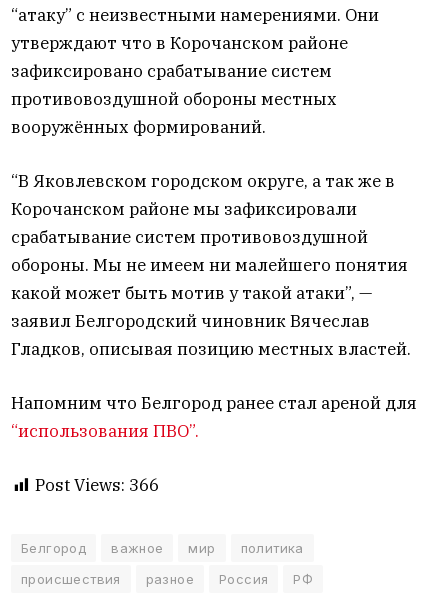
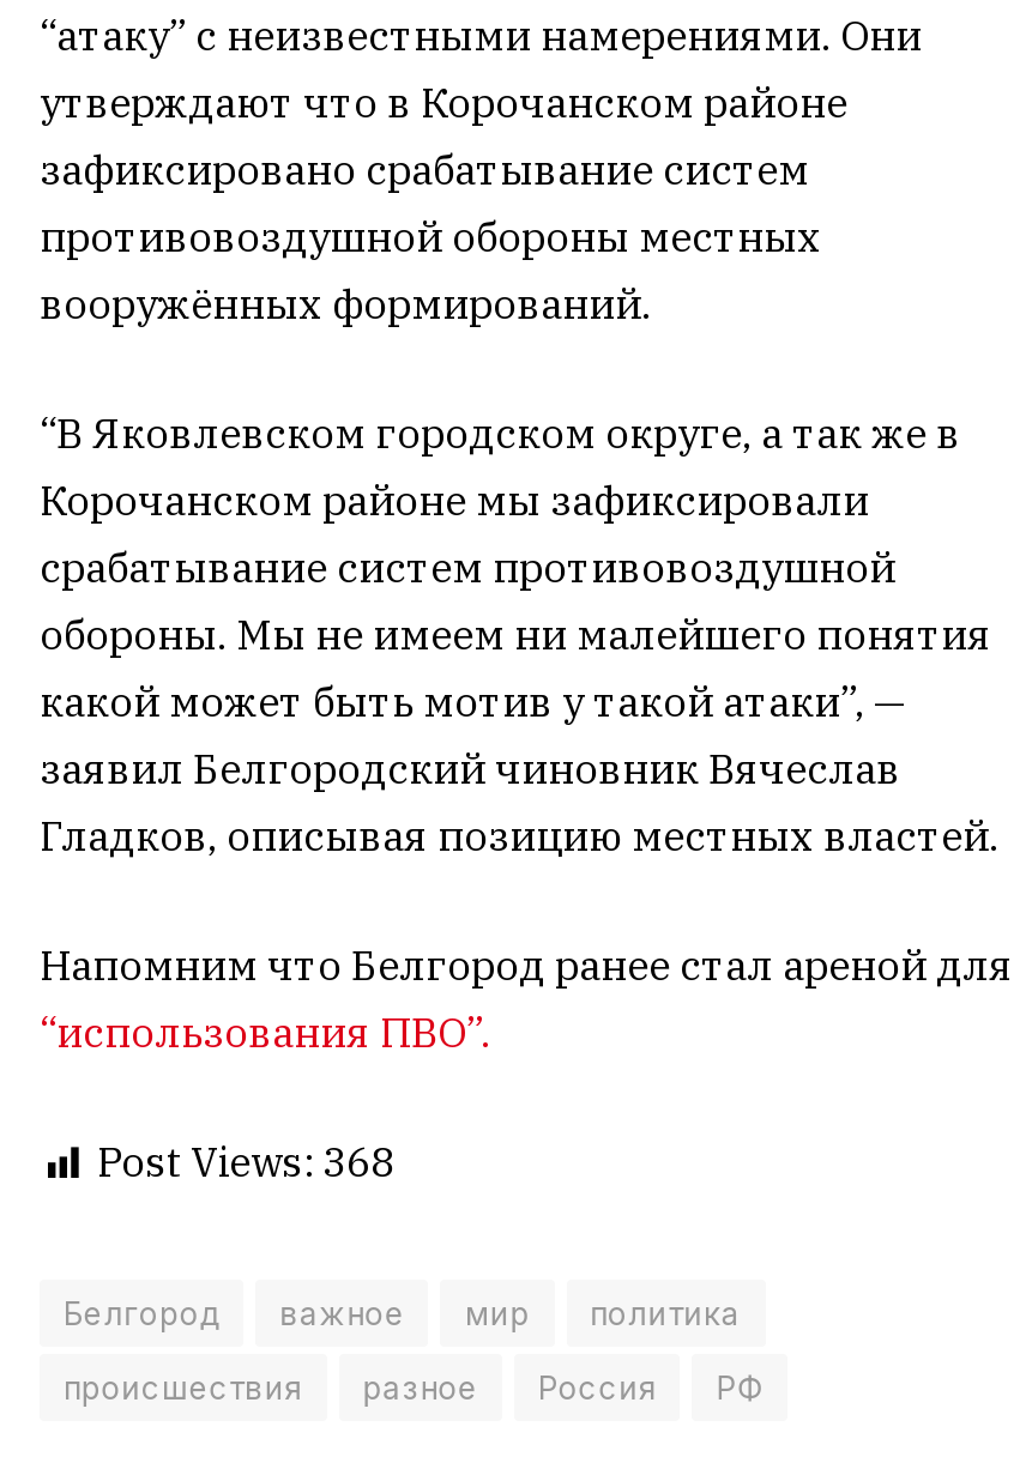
[35,474,159,496] Post Views: 366 -> [97,1137,394,1189] Post Views: 368

